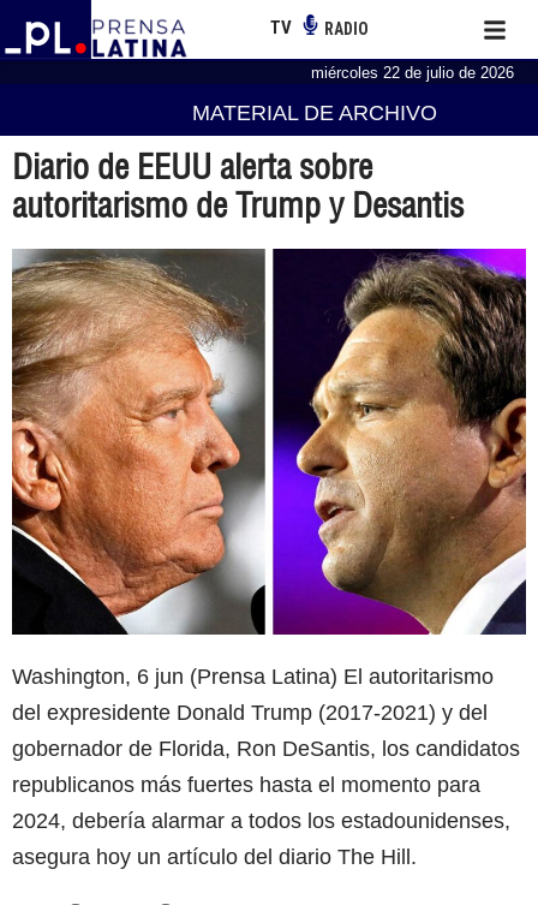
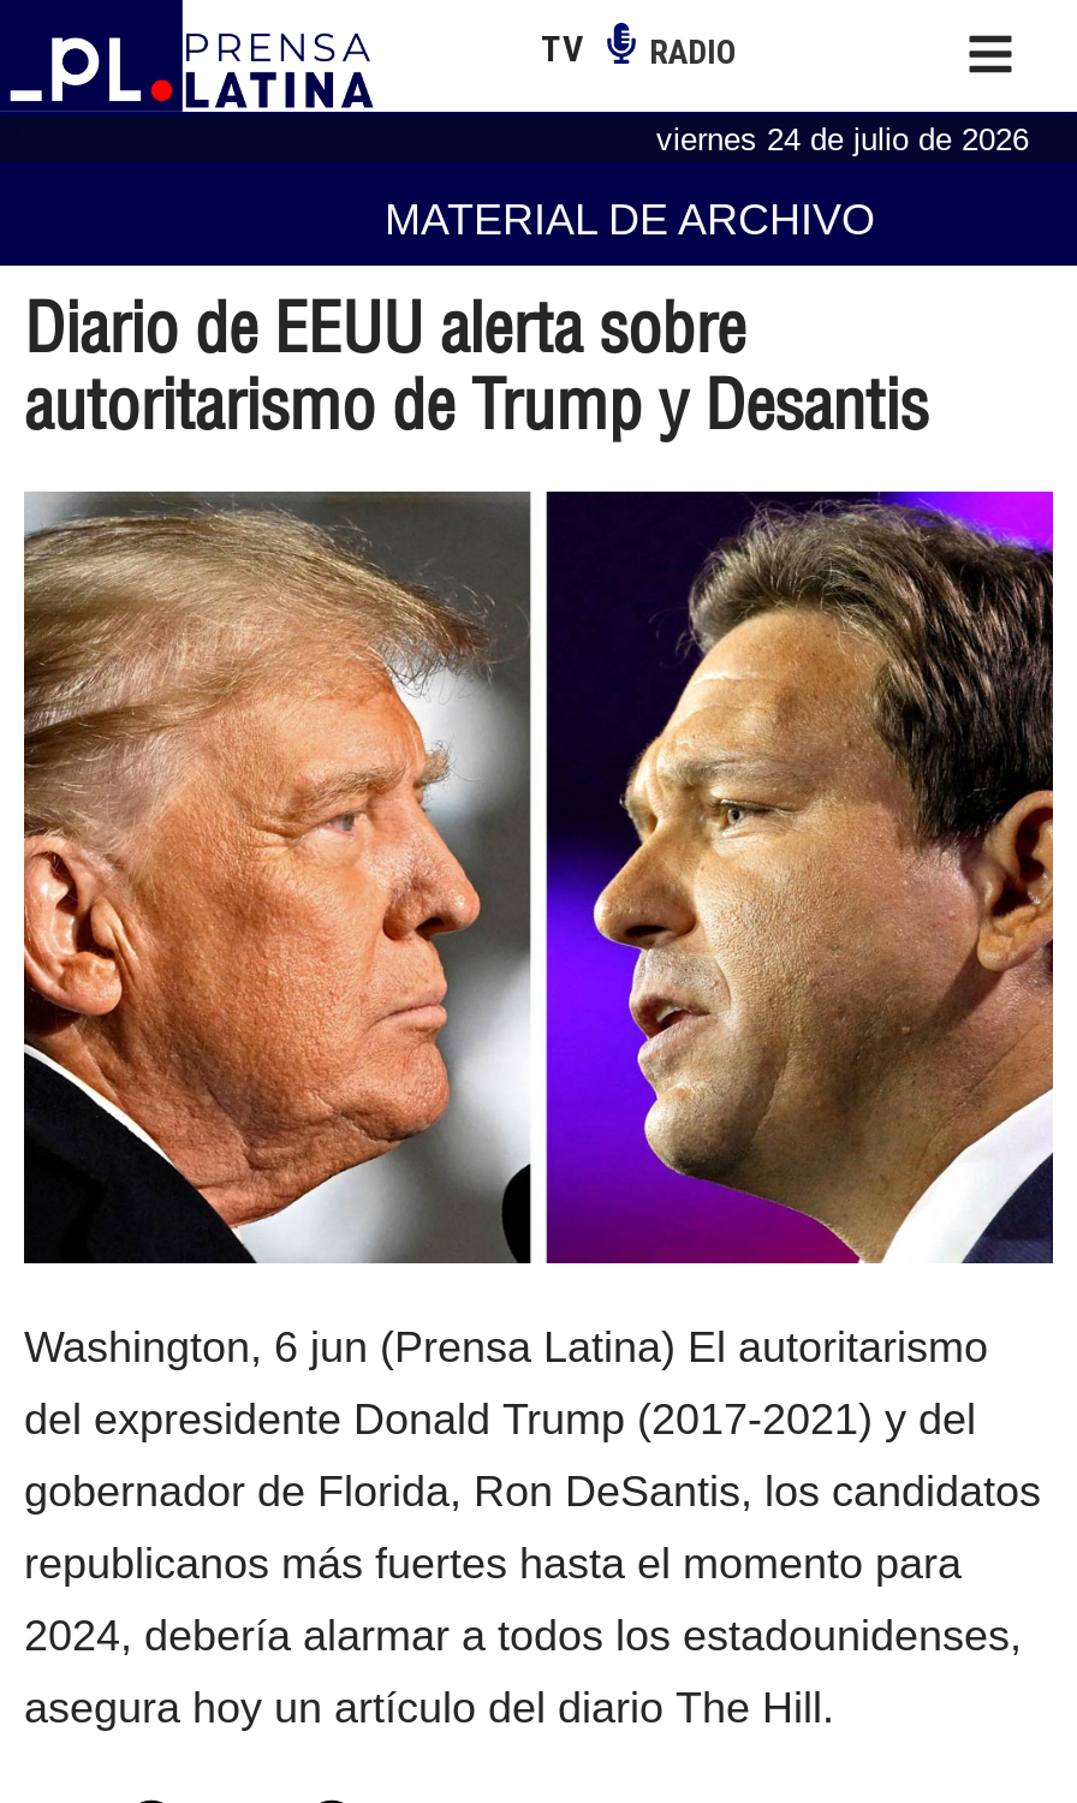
[311,63,514,81] miércoles 22 de julio de 2026 -> [656,120,1029,156] viernes 24 de julio de 2026

